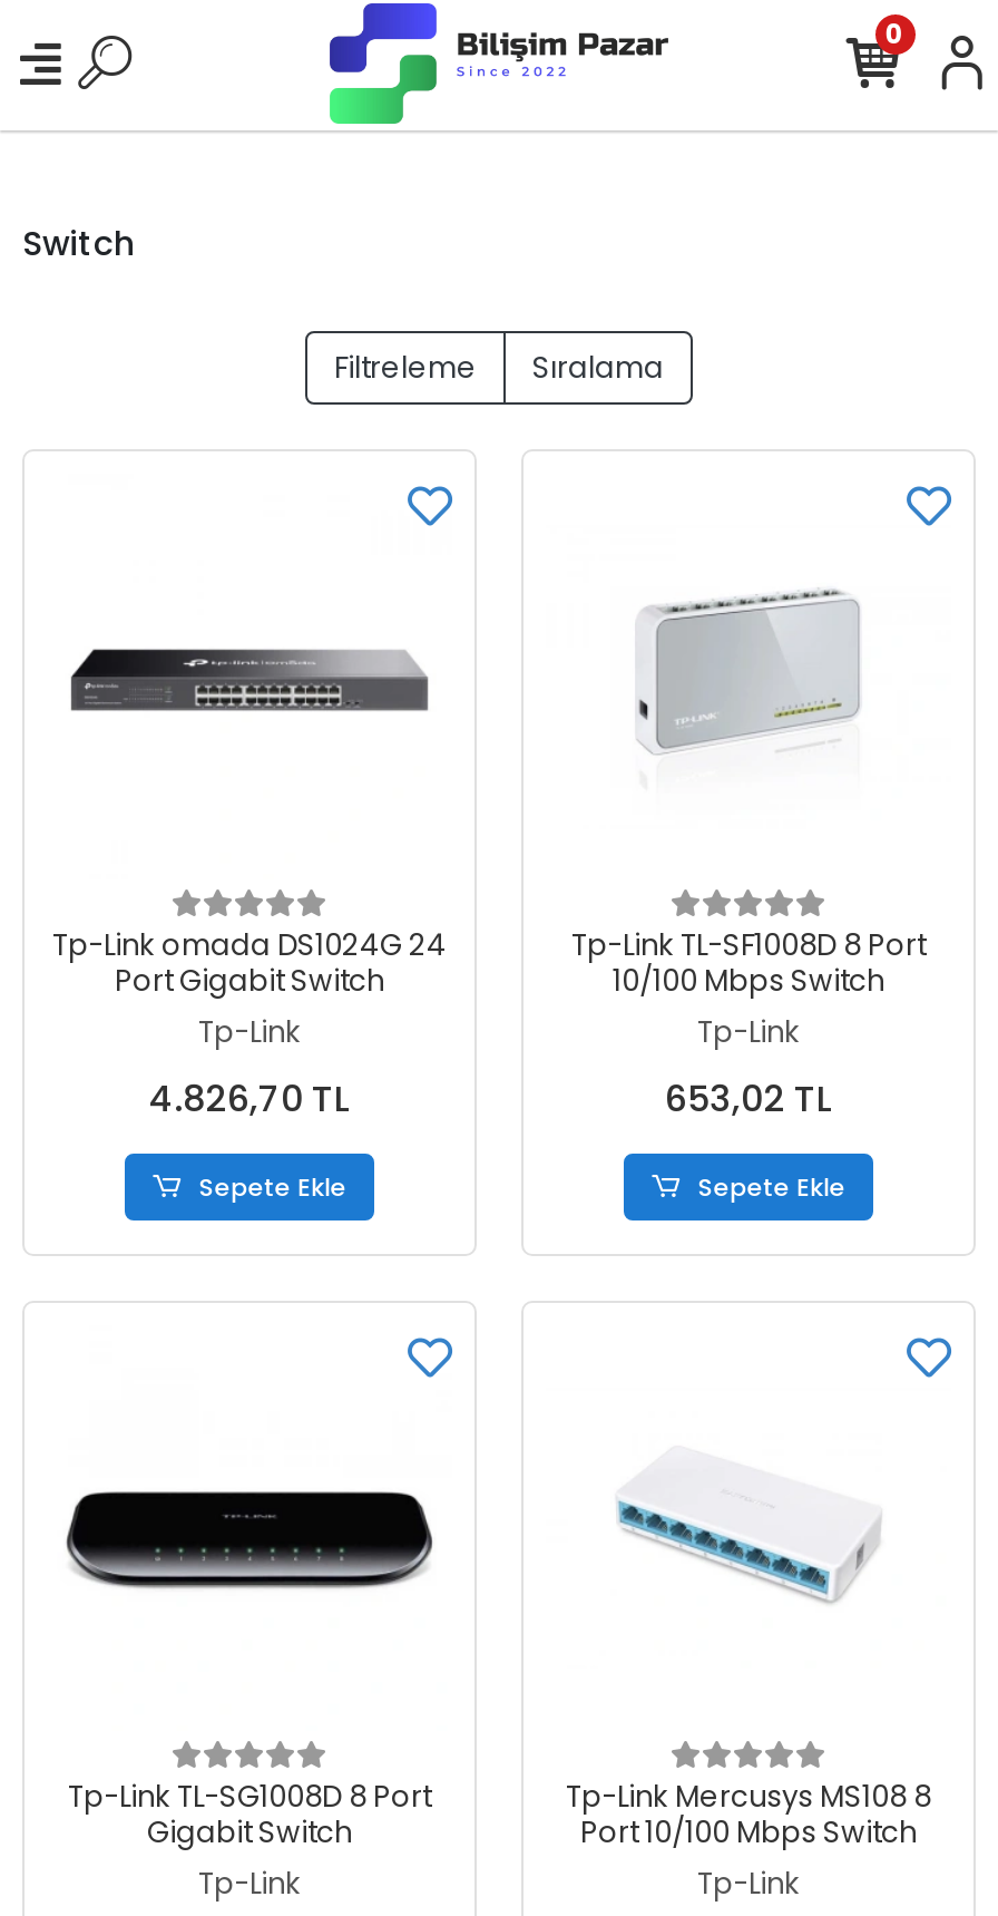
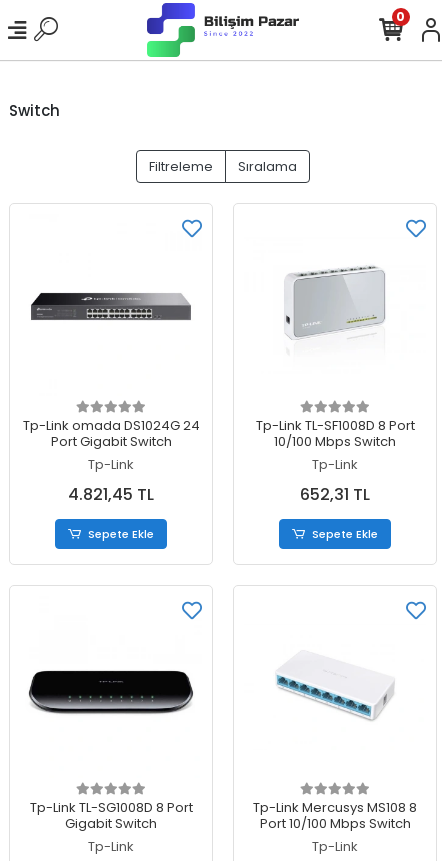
[149,1072,350,1124] 4.826,70 TL -> [68,482,154,505] 4.821,45 TL
[665,1072,832,1124] 653,02 TL -> [300,482,370,505] 652,31 TL

